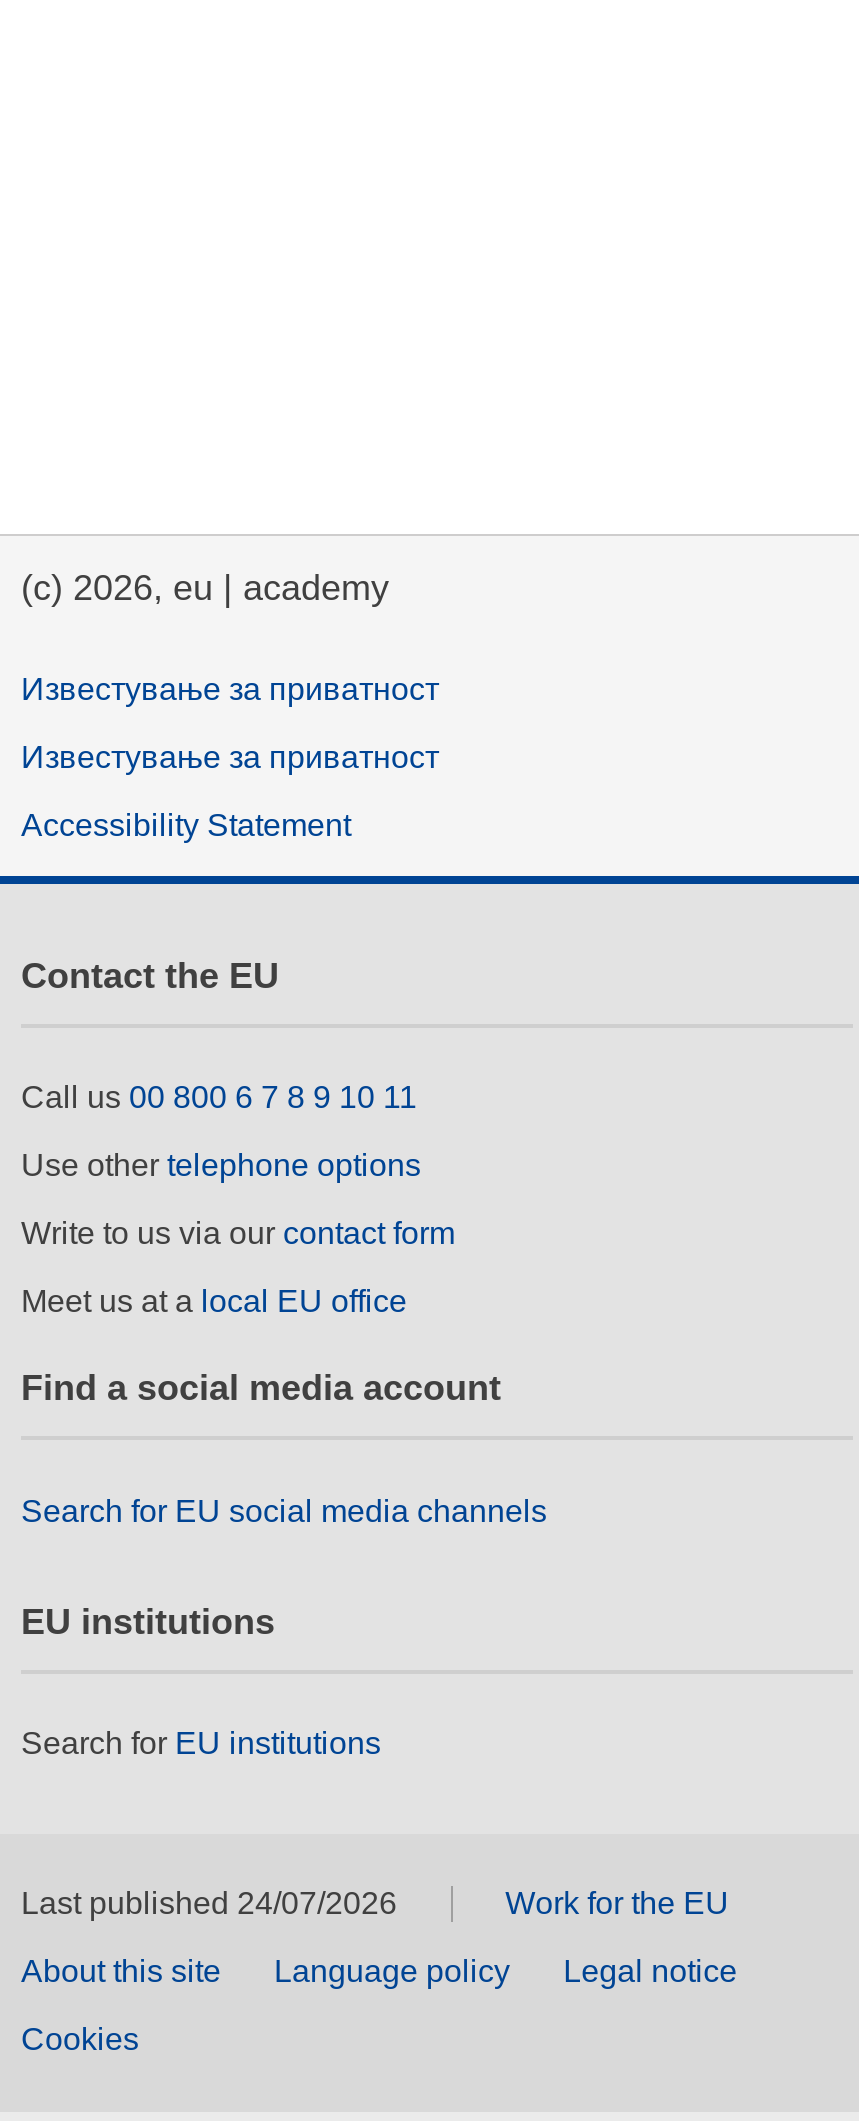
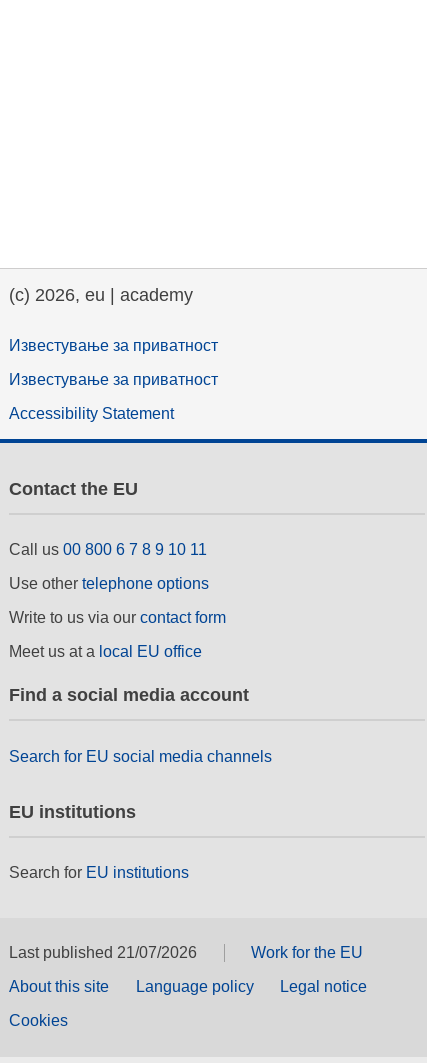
[21,1887,397,1921] Last published 24/07/2026 -> [9,944,197,961] Last published 21/07/2026

